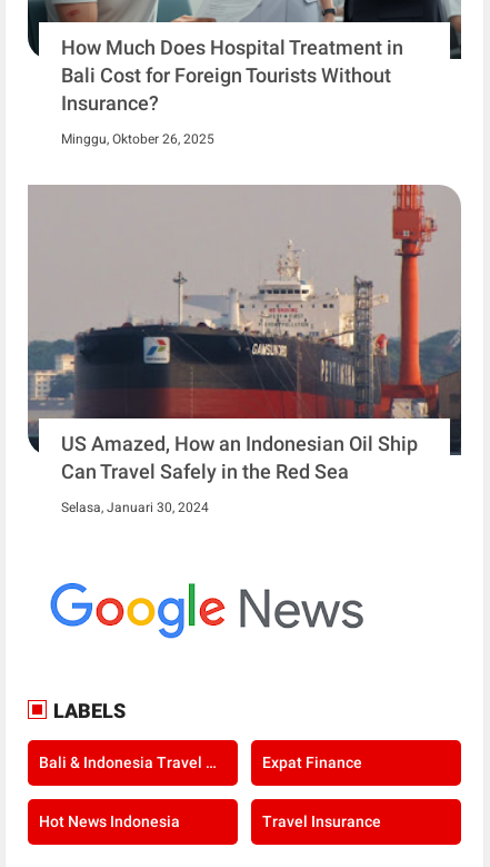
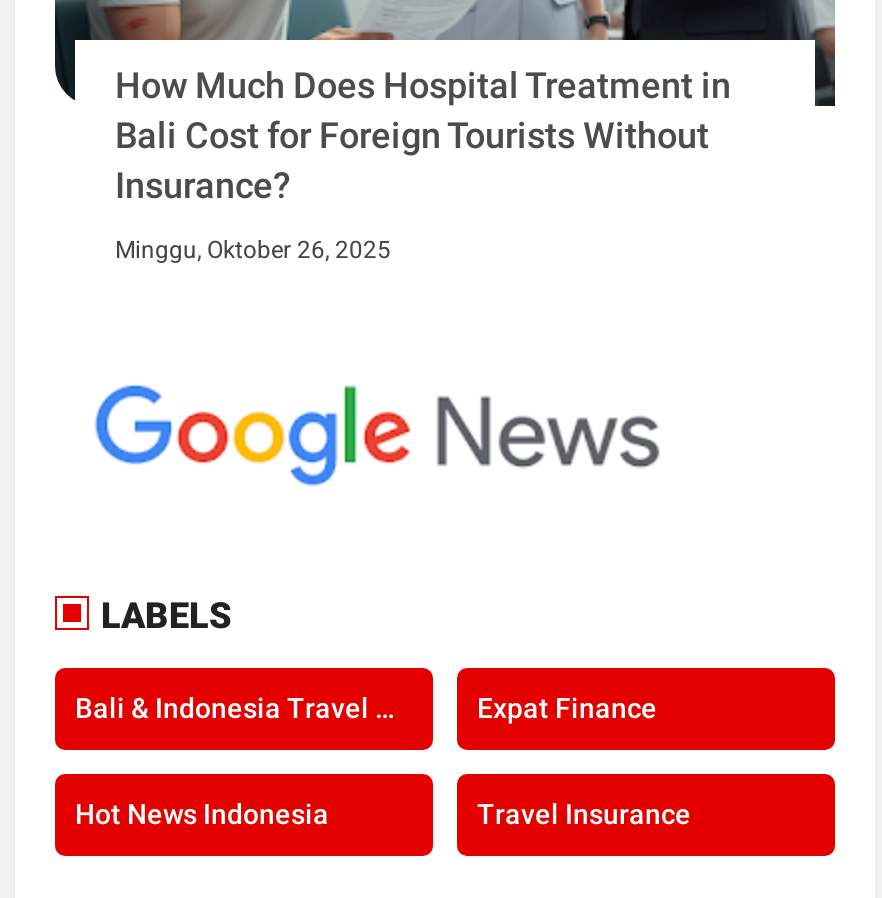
[27,184,462,516] [image] | US Amazed, How an Indonesian Oil Ship | Can Travel Safely in the Red Sea | Selasa, Januari 30, 2024 -> none

